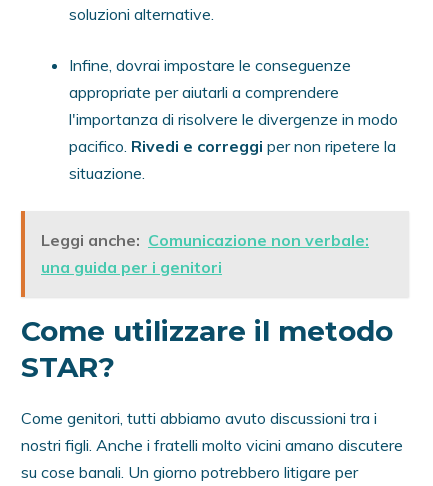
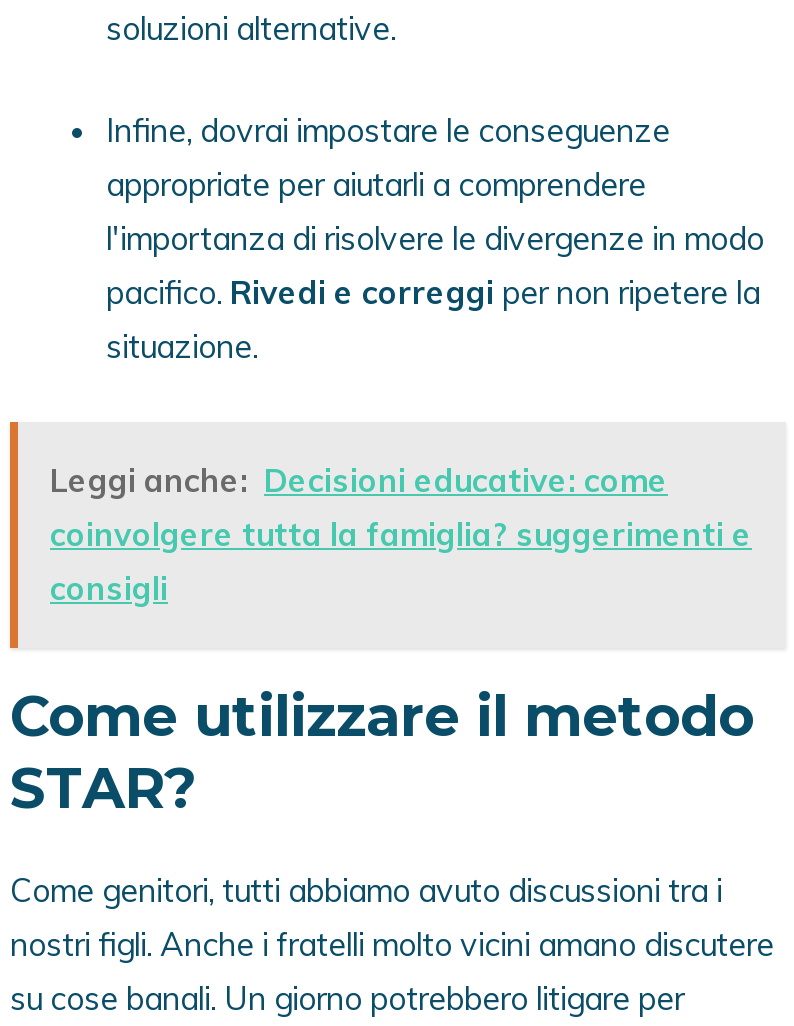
[41,230,369,277] Leggi anche: Comunicazione non verbale: | una guida per i genitori -> [50,460,752,608] Leggi anche: Decisioni educative: come | coinvolgere tutta la famiglia? suggerimenti e | consigli

